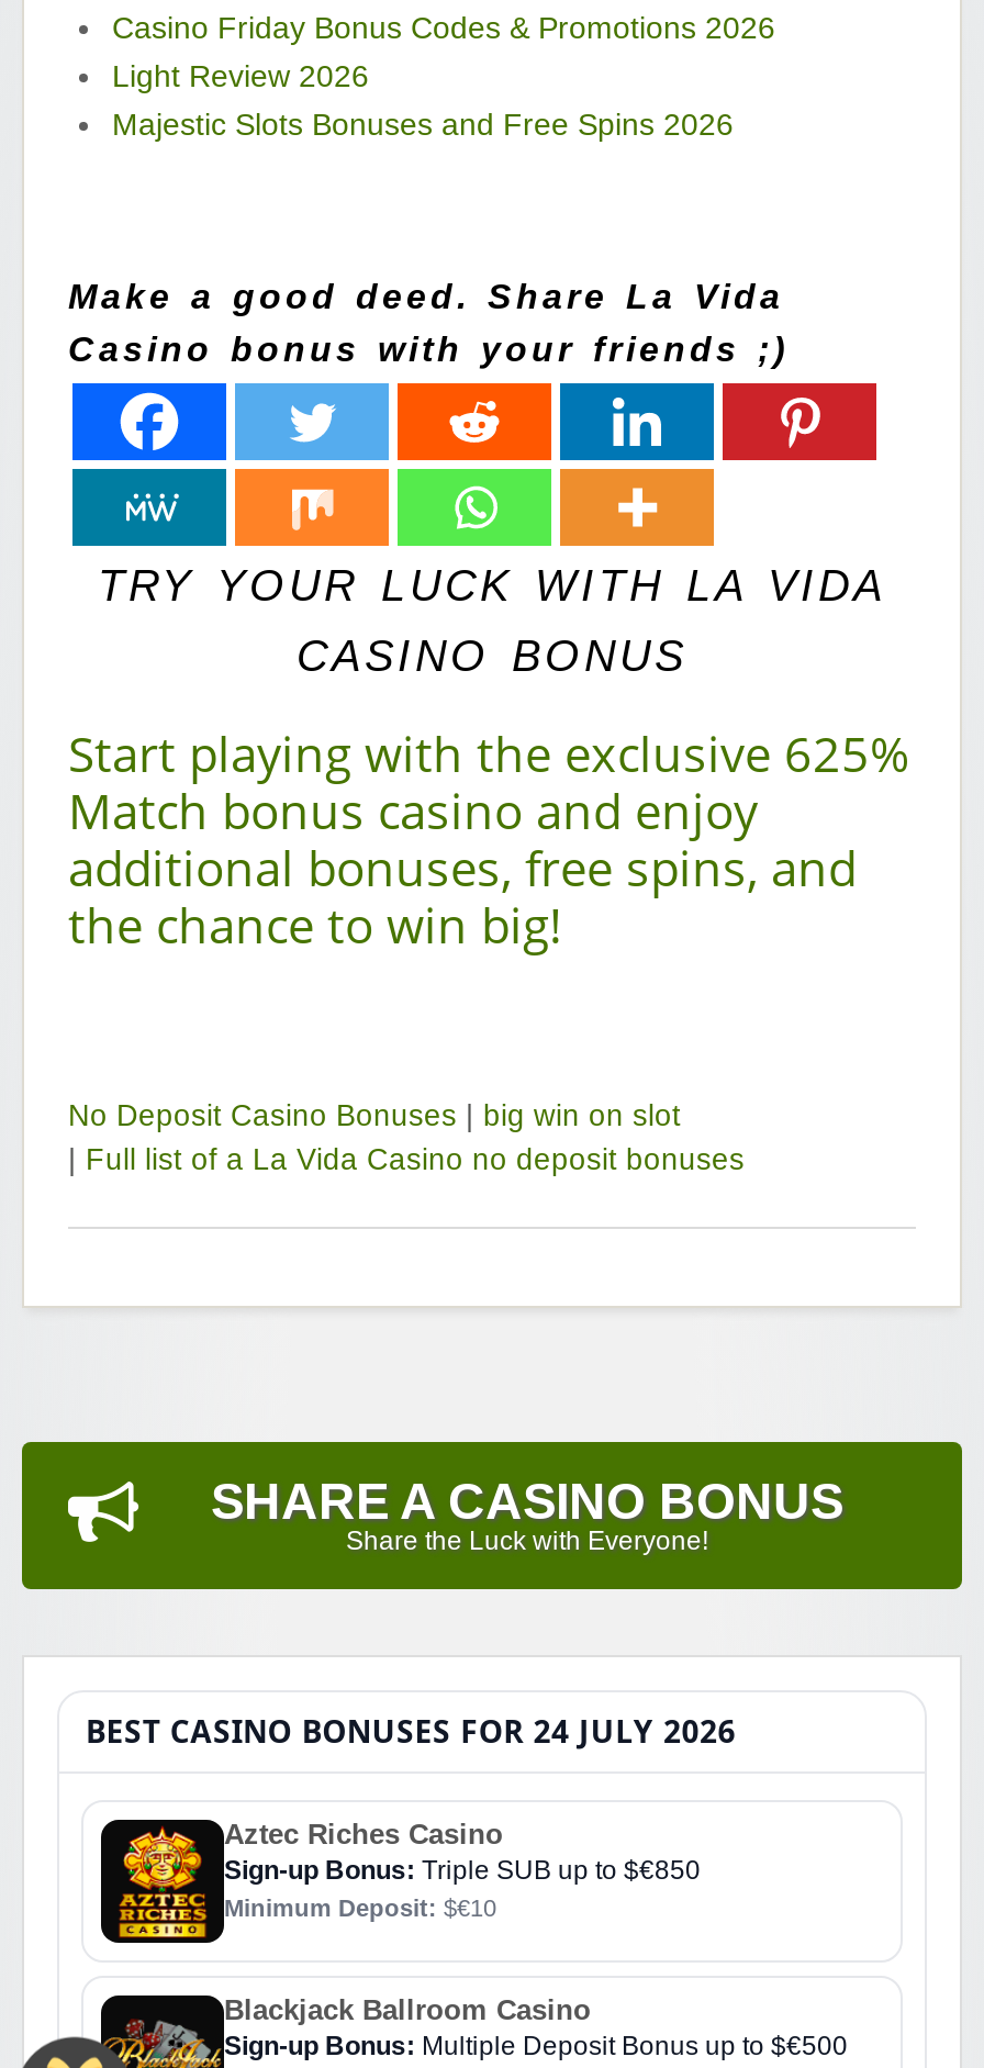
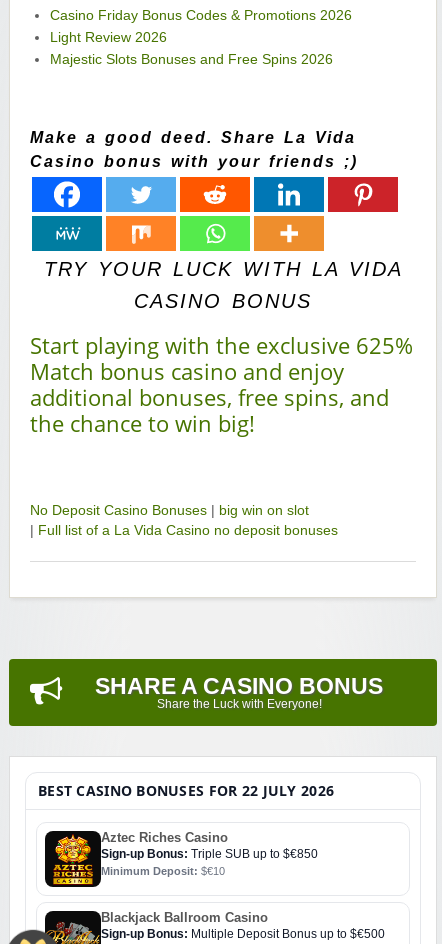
[86,1710,736,1752] BEST CASINO BONUSES FOR 24 JULY 2026 -> [38,781,334,800] BEST CASINO BONUSES FOR 22 JULY 2026

